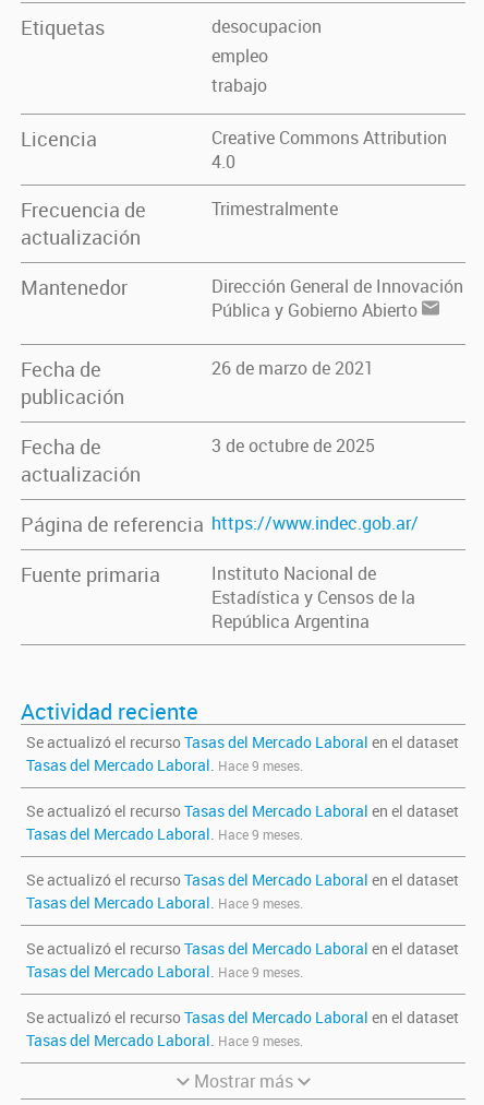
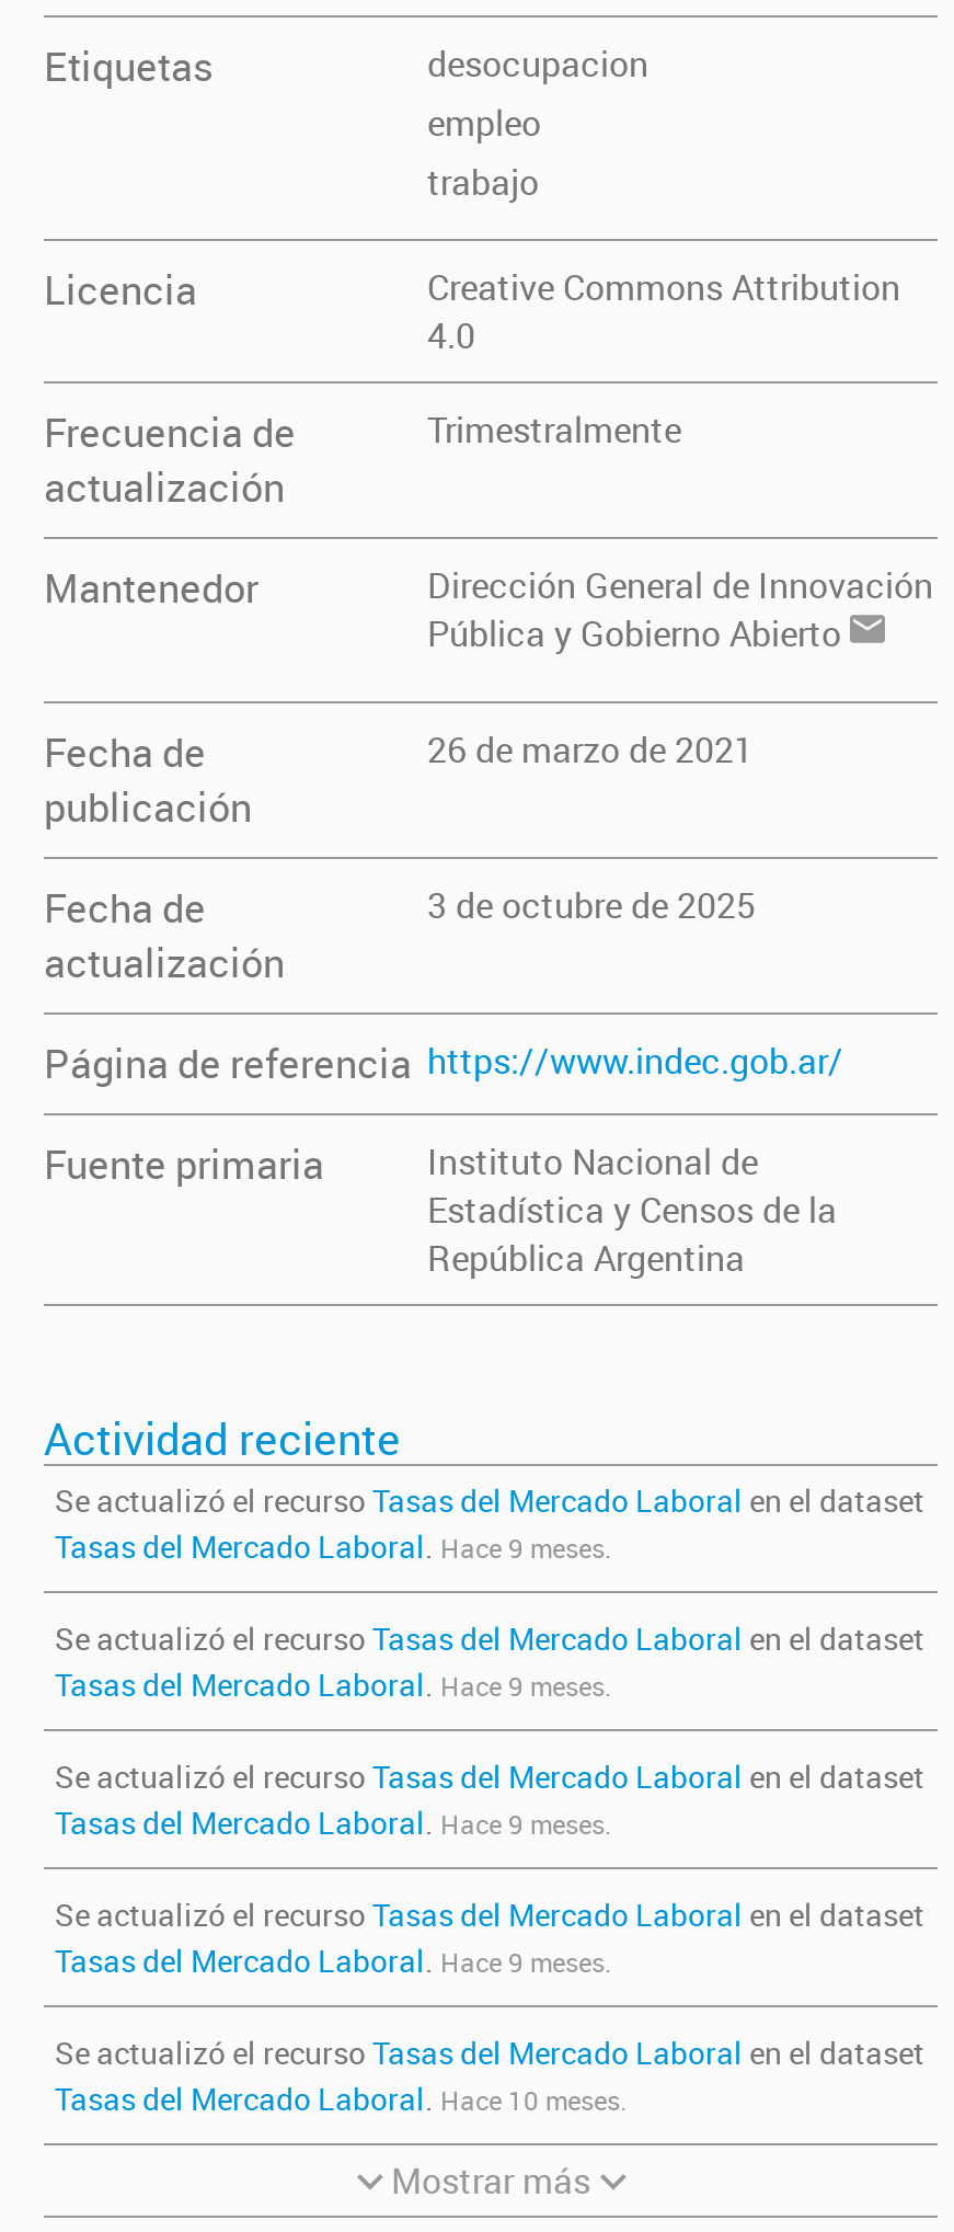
[26,1030,303,1050] Tasas del Mercado Laboral. Hace 9 meses. -> [55,2078,627,2119] Tasas del Mercado Laboral. Hace 10 meses.

